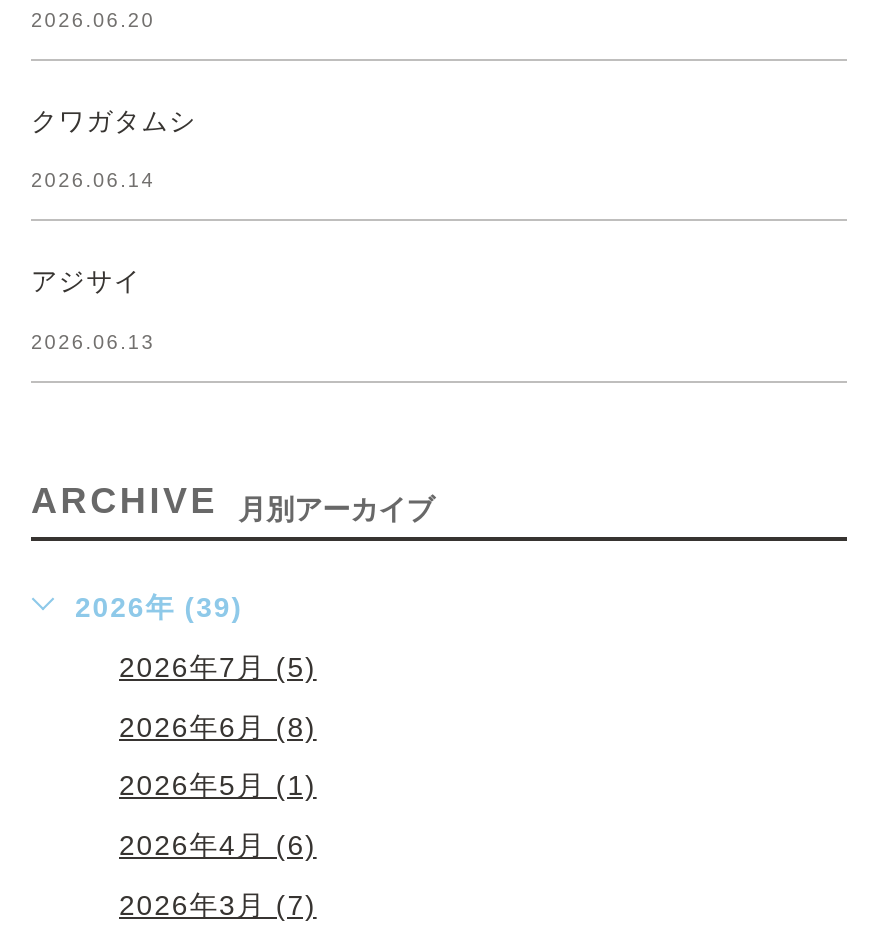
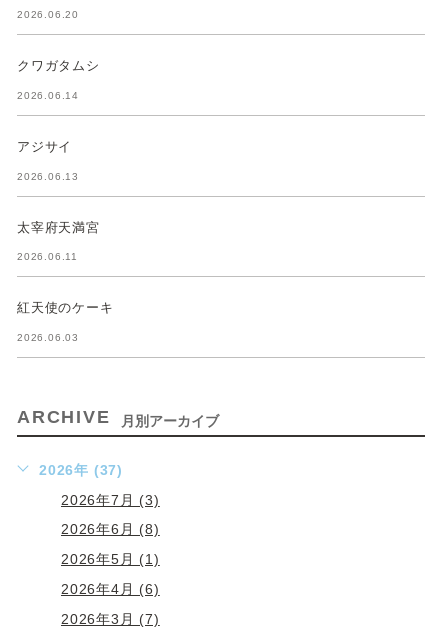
none -> [17,219,100,262] 太宰府天満宮 | 2026.06.11
none -> [17,300,114,343] 紅天使のケーキ | 2026.06.03
[75,591,243,623] 2026年 (39) -> [39,462,123,478] 2026年 (37)
[119,651,317,683] 2026年7月 (5) -> [61,491,160,507] 2026年7月 (3)

